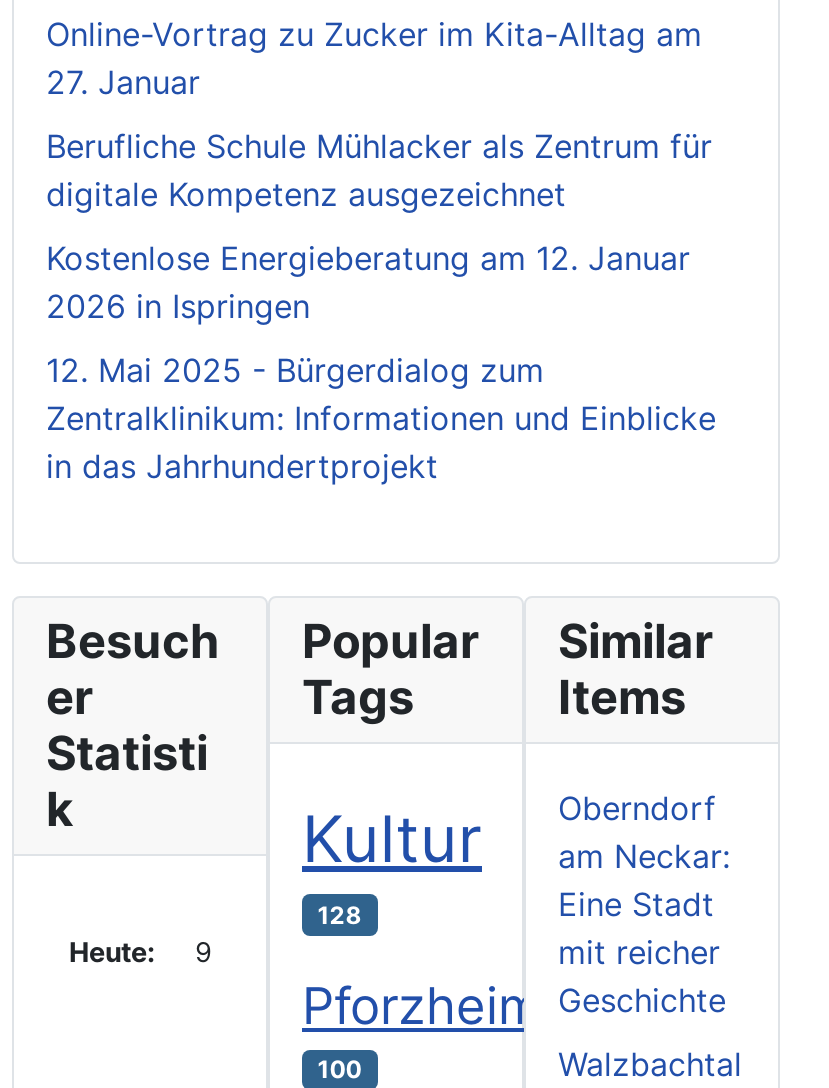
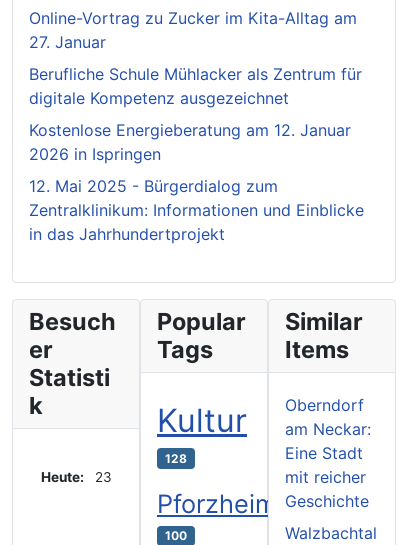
[69,935,211,967] Heute: 9 -> [40,469,111,485] Heute: 23

